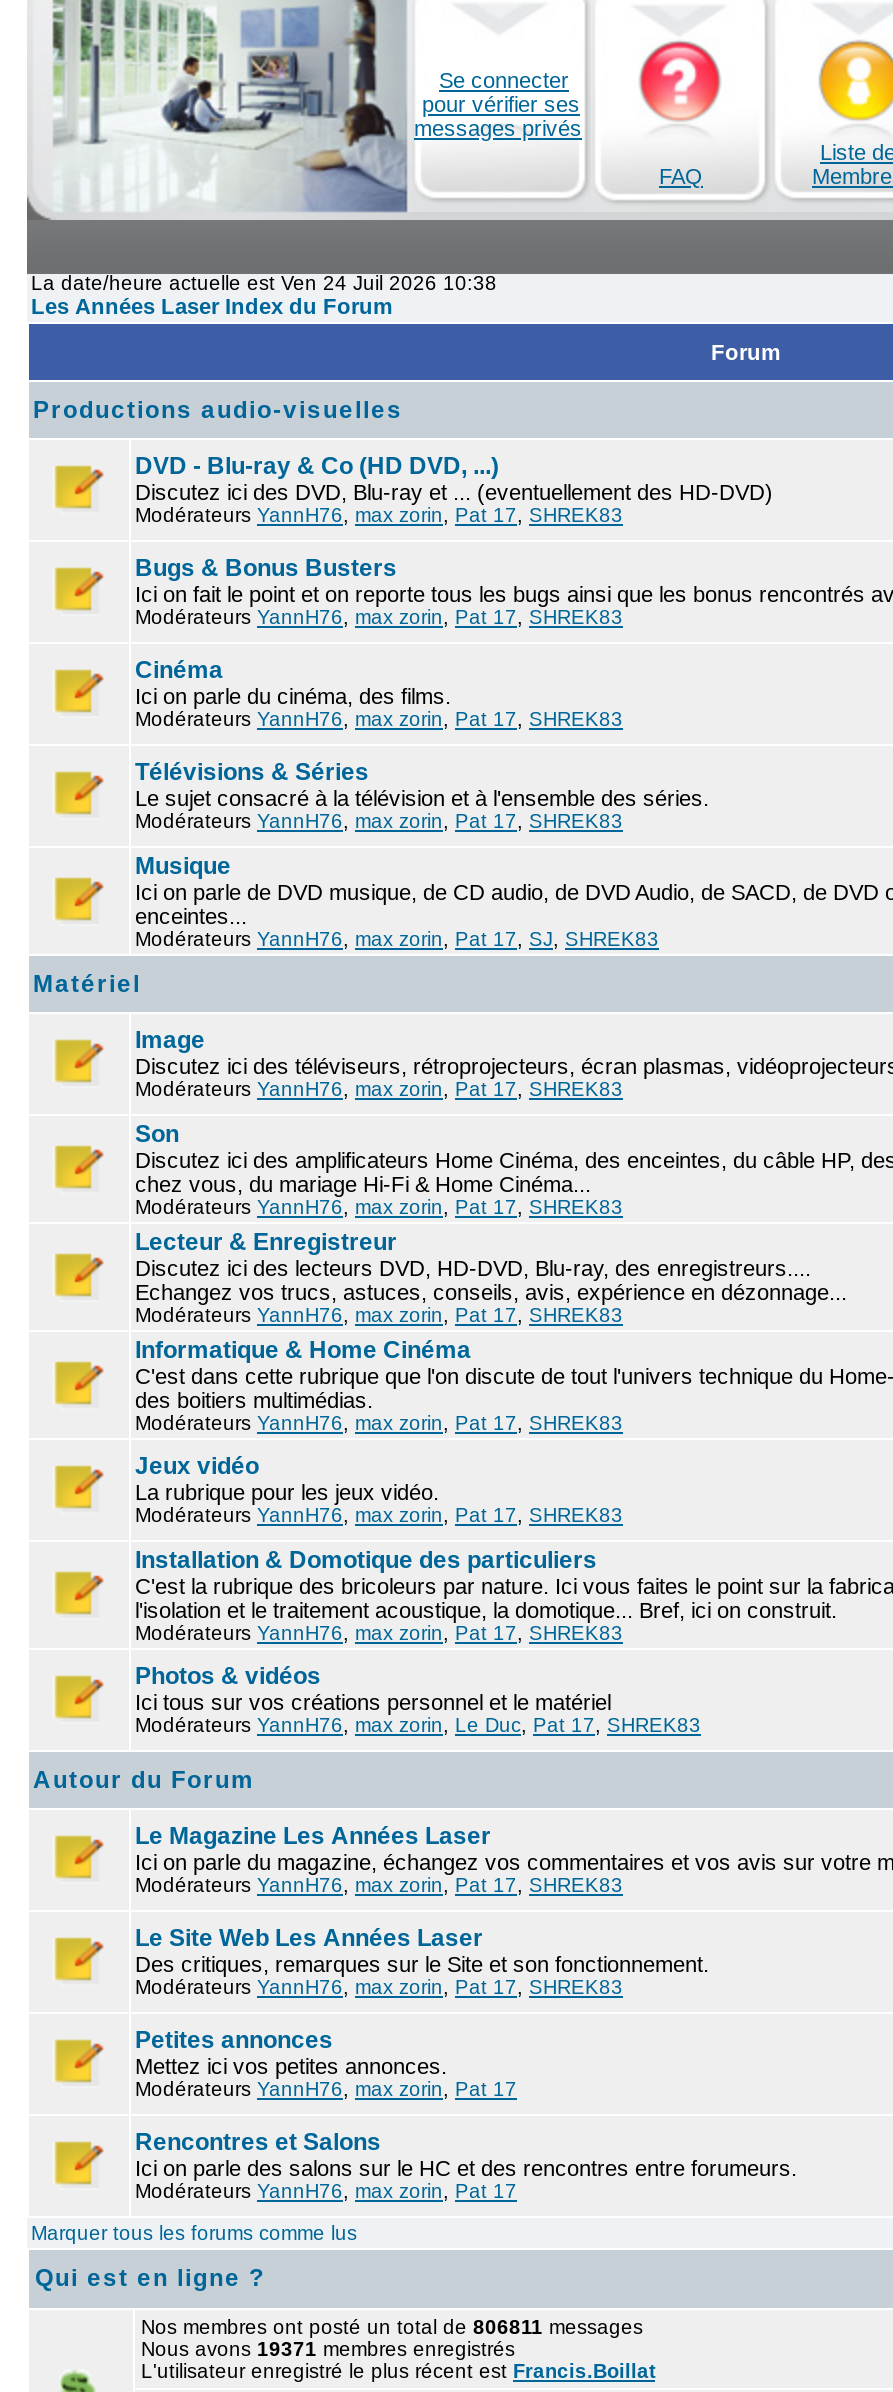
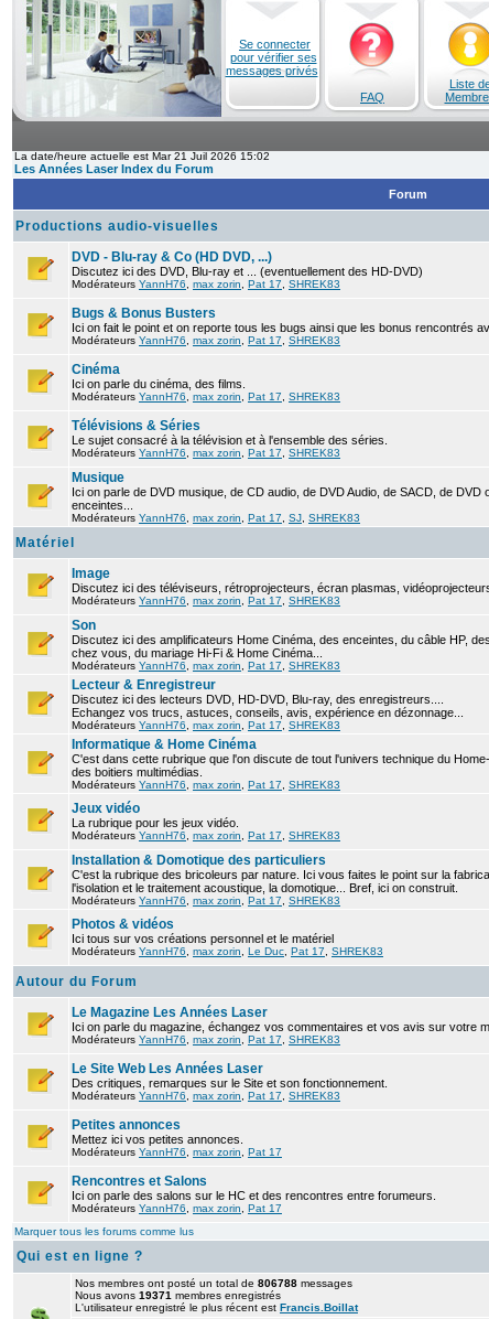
[31,272,497,294] La date/heure actuelle est Ven 24 Juil 2026 10:38 -> [14,150,270,162] La date/heure actuelle est Mar 21 Juil 2026 15:02
[141,2316,643,2338] Nos membres ont posté un total de 806811 messages -> [75,1277,352,1289] Nos membres ont posté un total de 806788 messages

